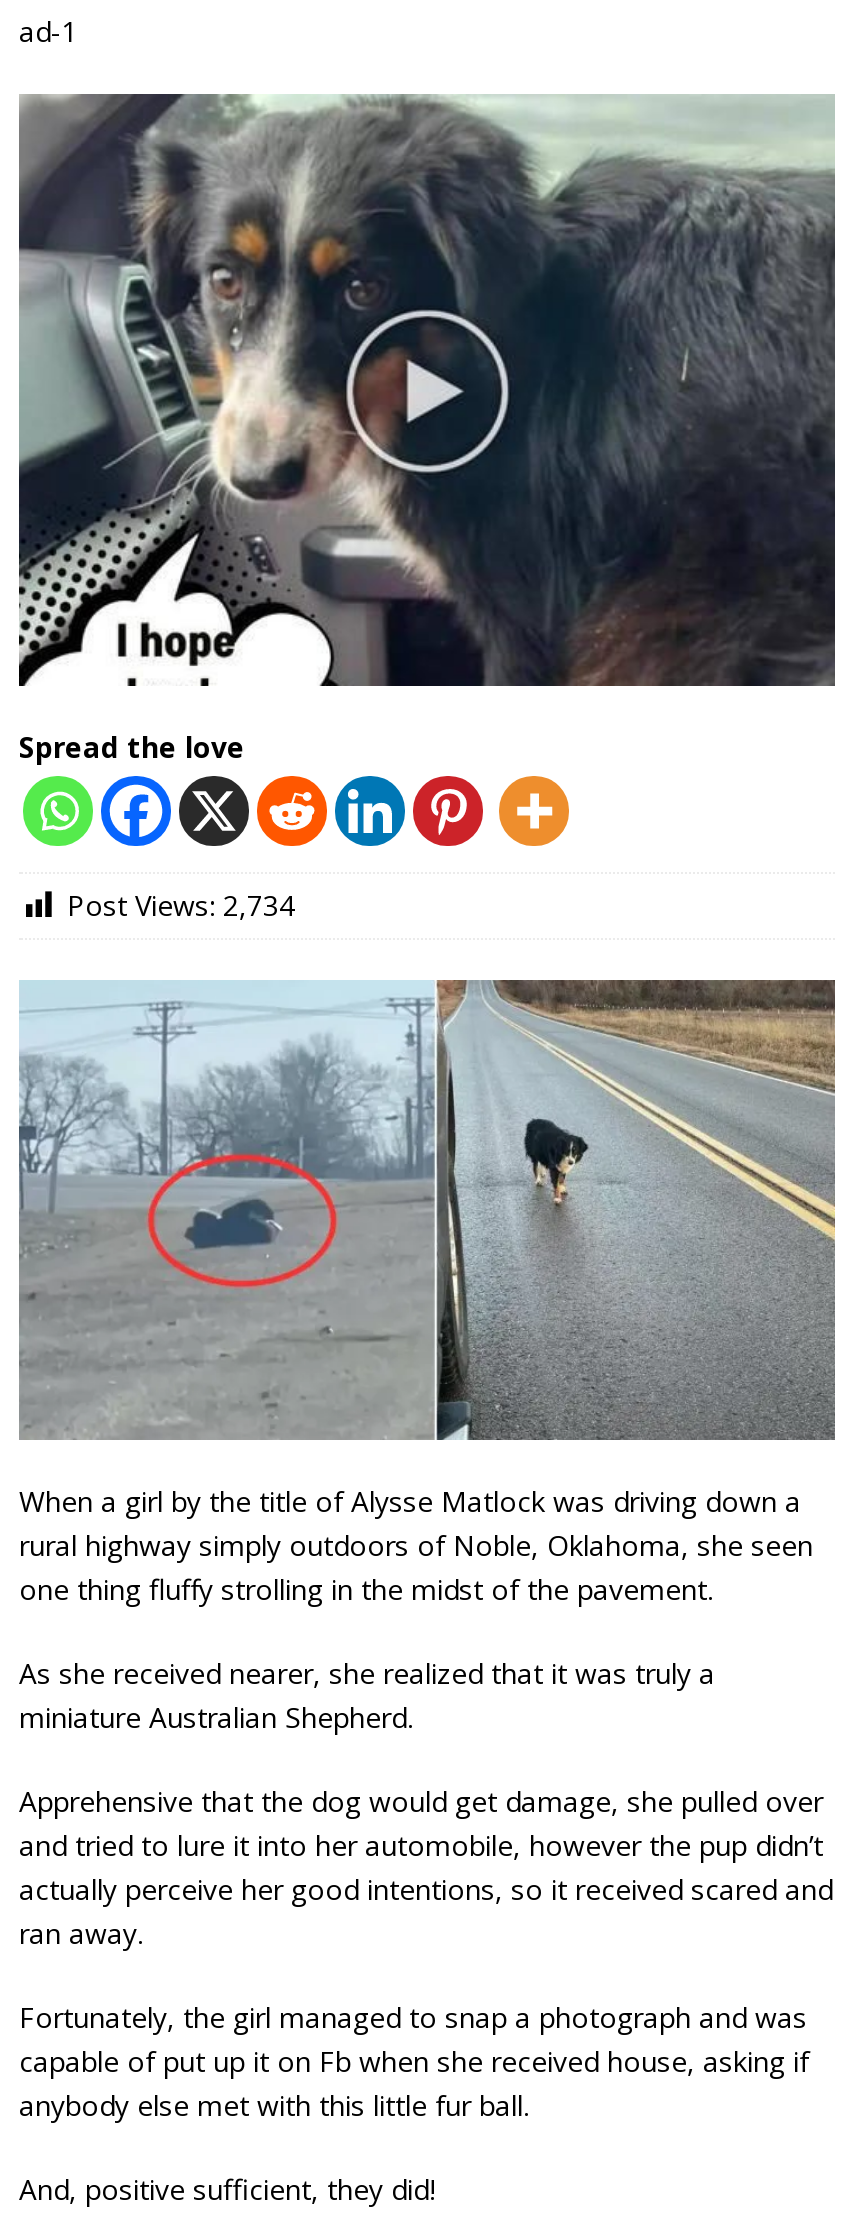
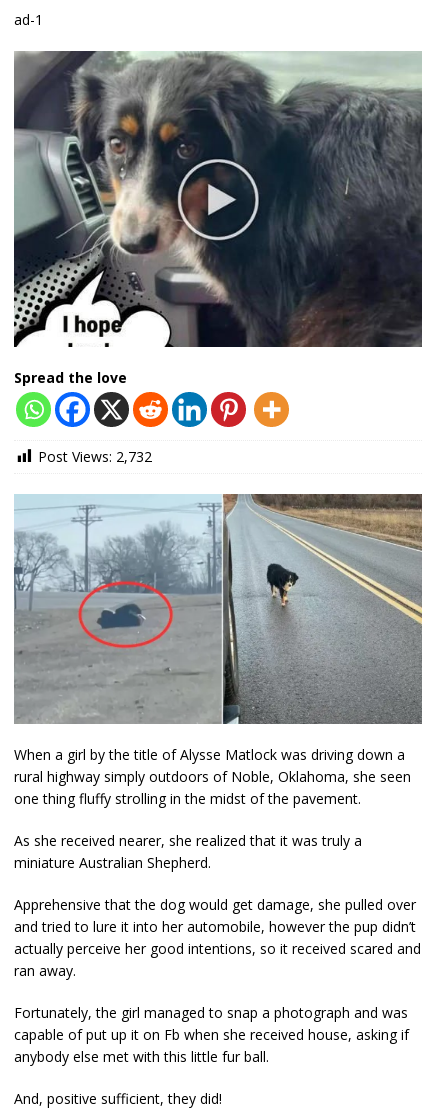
[67,886,295,924] Post Views: 2,734 -> [38,447,152,466] Post Views: 2,732

